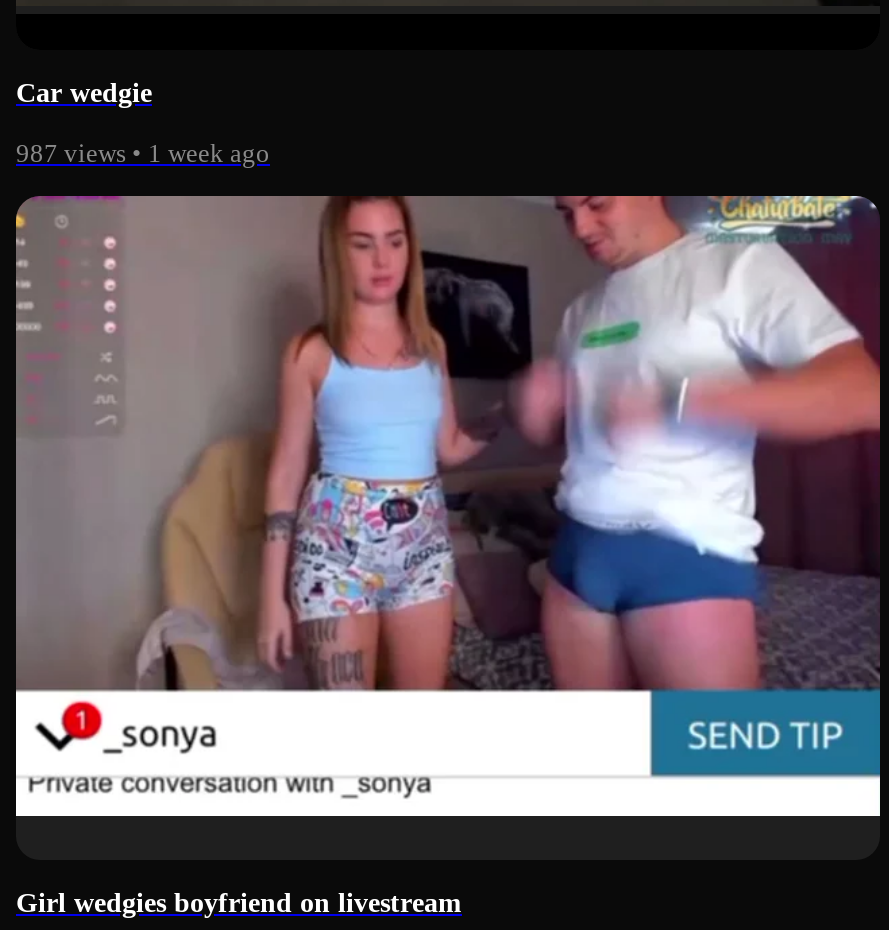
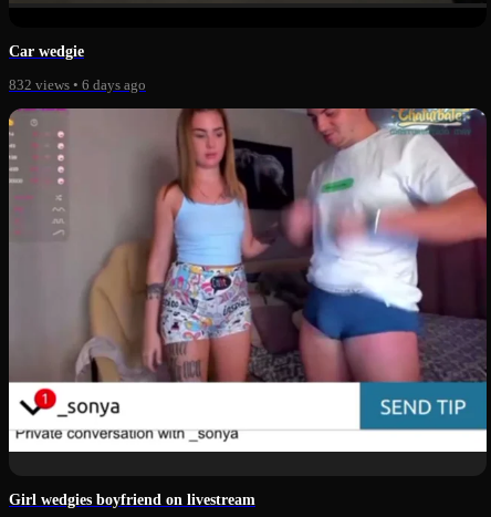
[16,138,270,168] 987 views • 1 week ago -> [9,76,146,93] 832 views • 6 days ago

